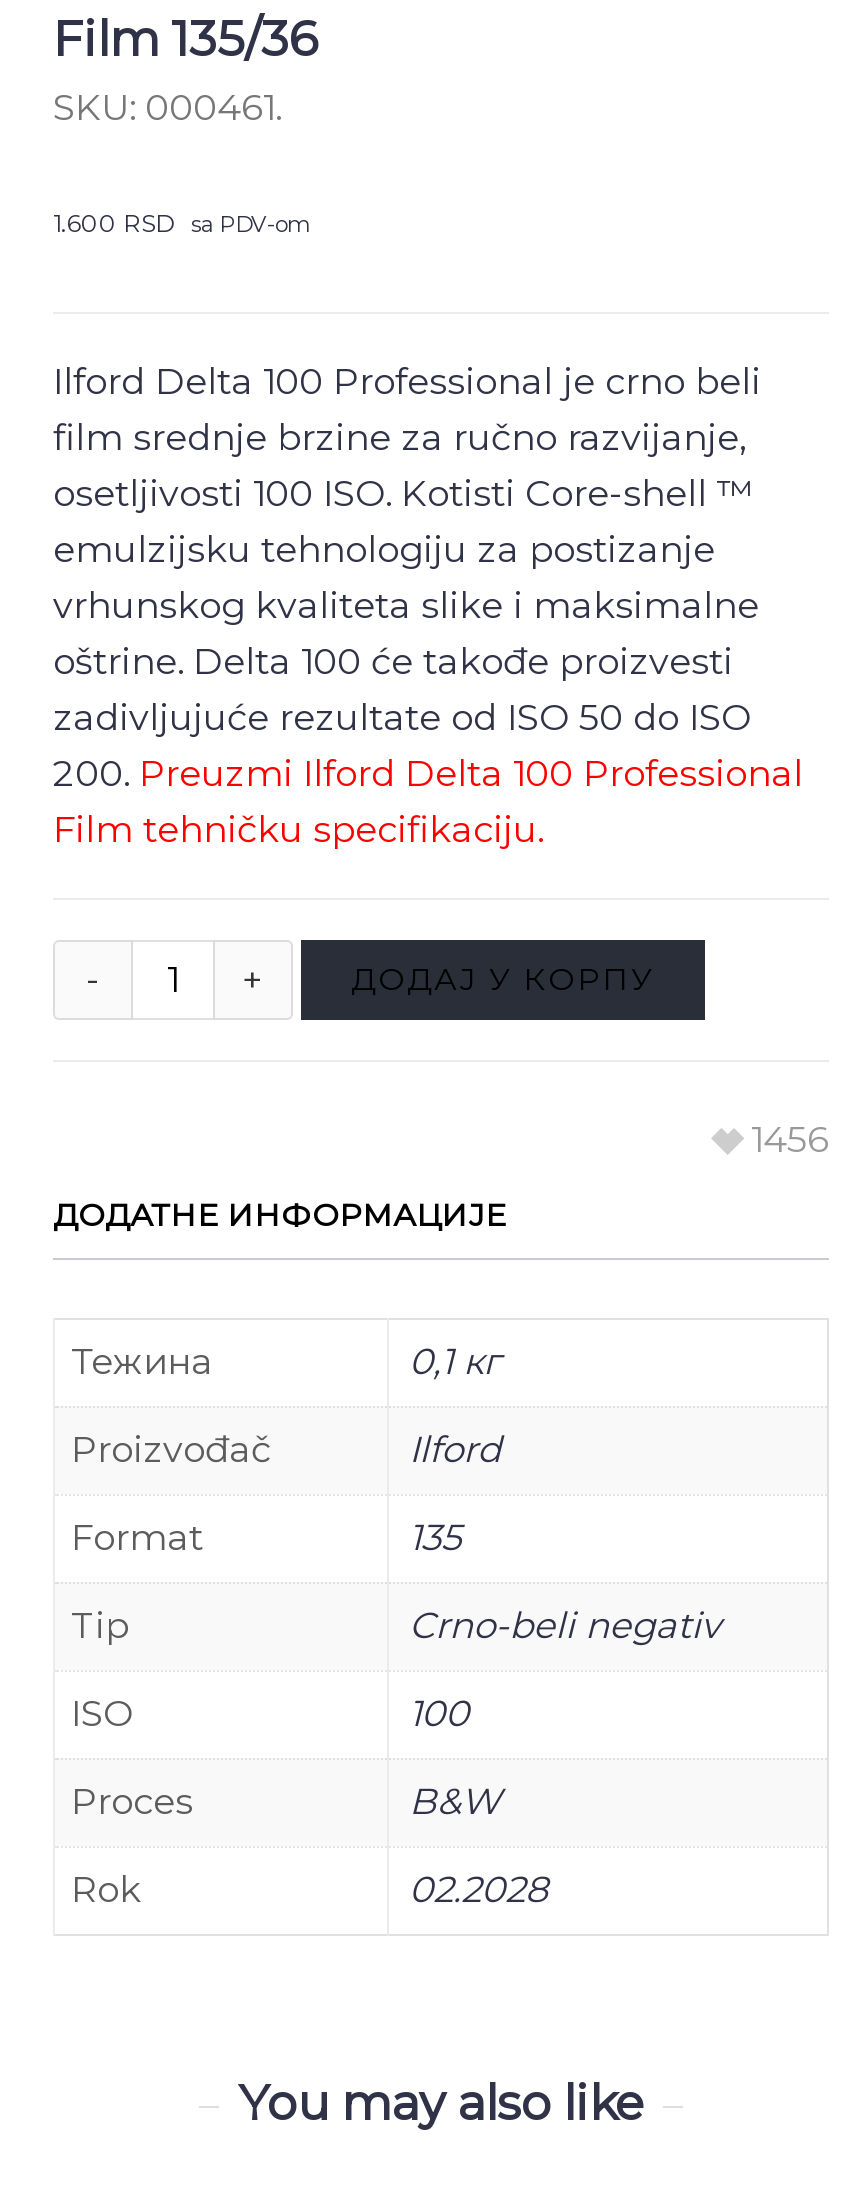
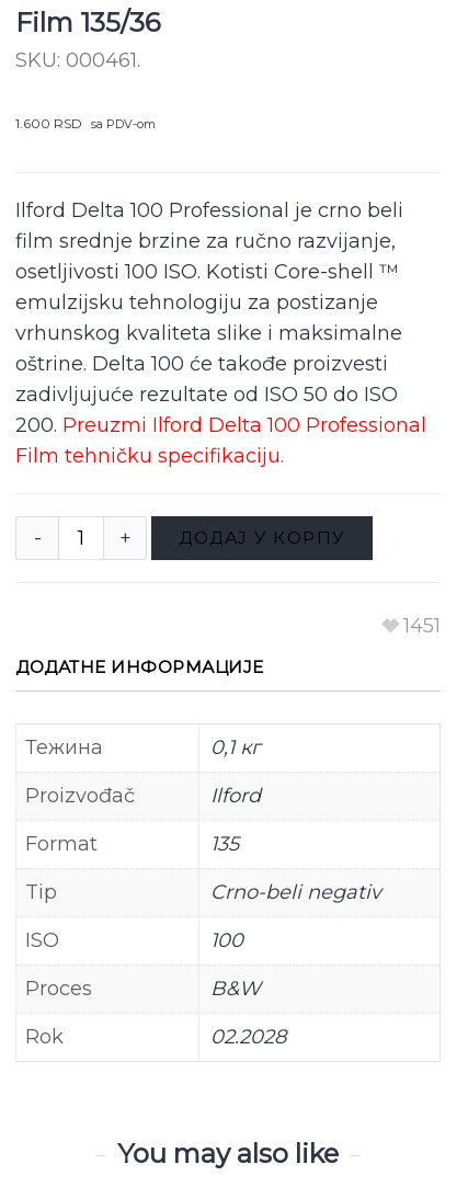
[751,1117,829,1161] 1456 -> [403,613,441,637] 1451

